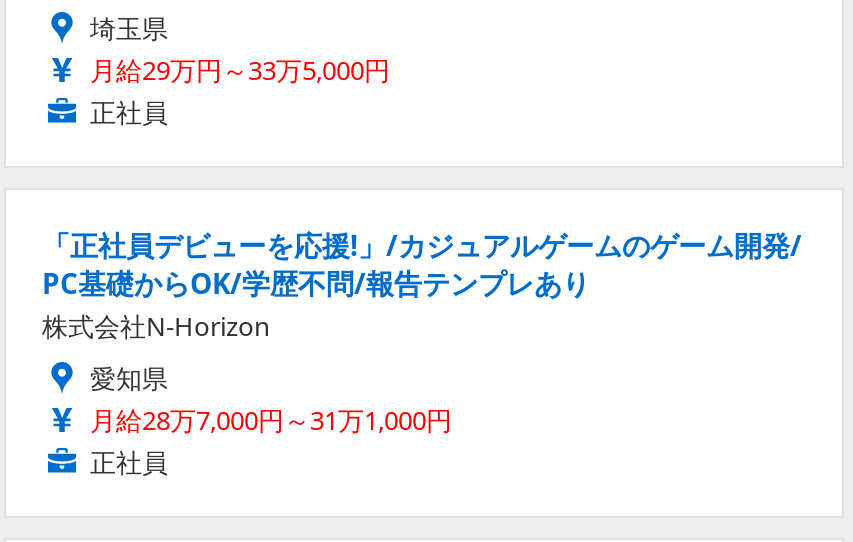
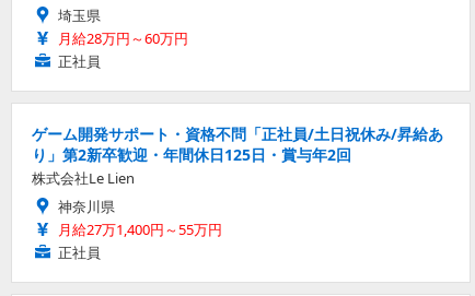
[90,51,390,87] 月給29万円～33万5,000円 -> [58,28,188,48] 月給28万円～60万円
[42,225,802,437] 「正社員デビューを応援!」/カジュアルゲームのゲーム開発/ | PC基礎からOK/学歴不問/報告テンプレあり | 株式会社N-Horizon | 愛知県 | 月給28万7,000円～31万1,000円 -> [32,123,443,239] ゲーム開発サポート・資格不問「正社員/土日祝休み/昇給あ | り」第2新卒歓迎・年間休日125日・賞与年2回 | 株式会社Le Lien | 神奈川県 | 月給27万1,400円～55万円

